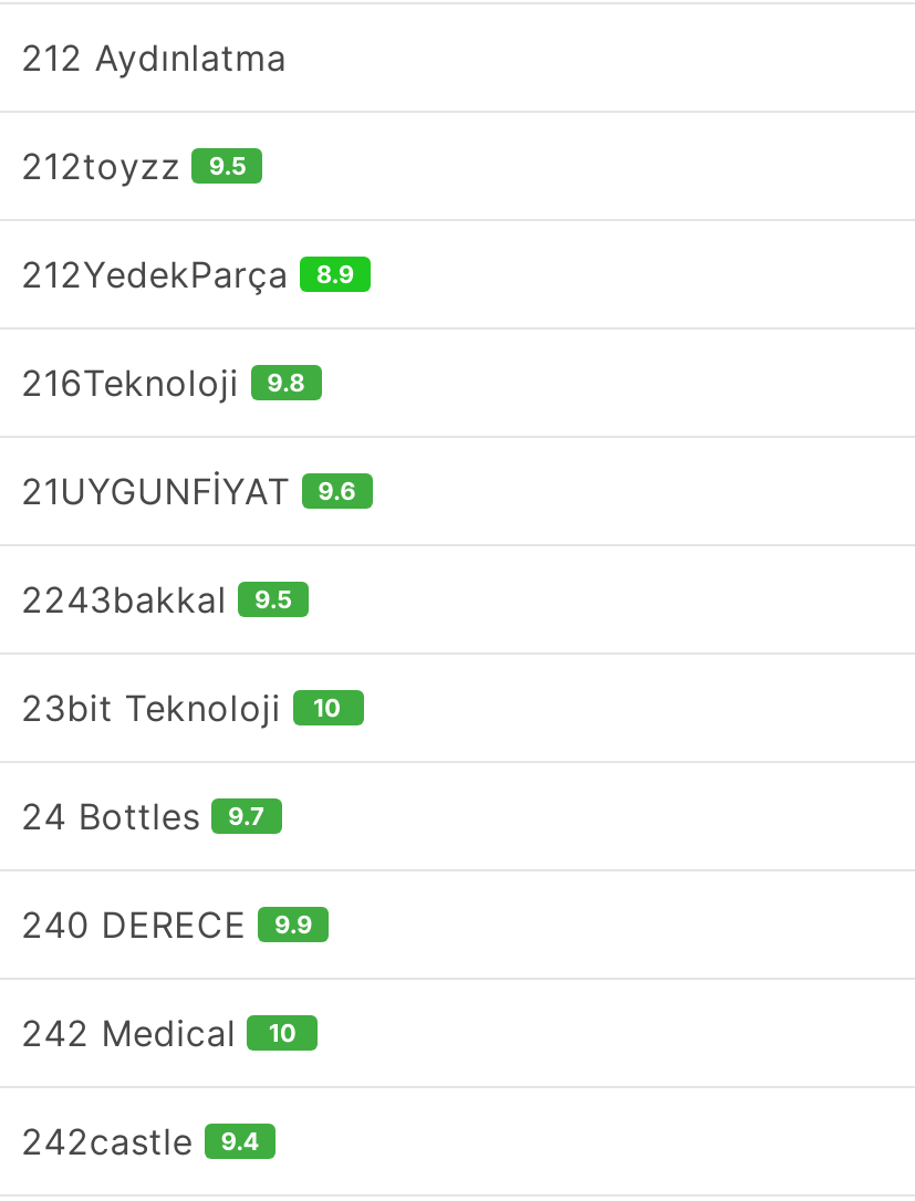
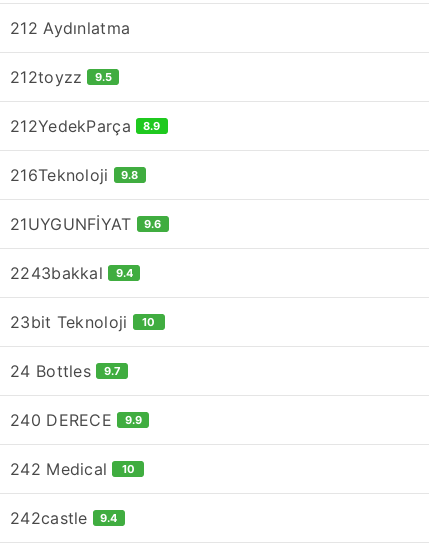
[21,577,292,622] 2243bakkal 9.5 -> [10,263,132,283] 2243bakkal 9.4

